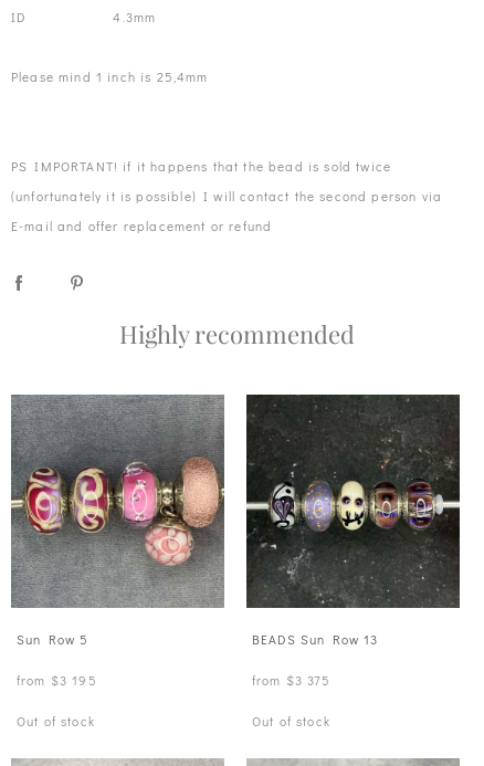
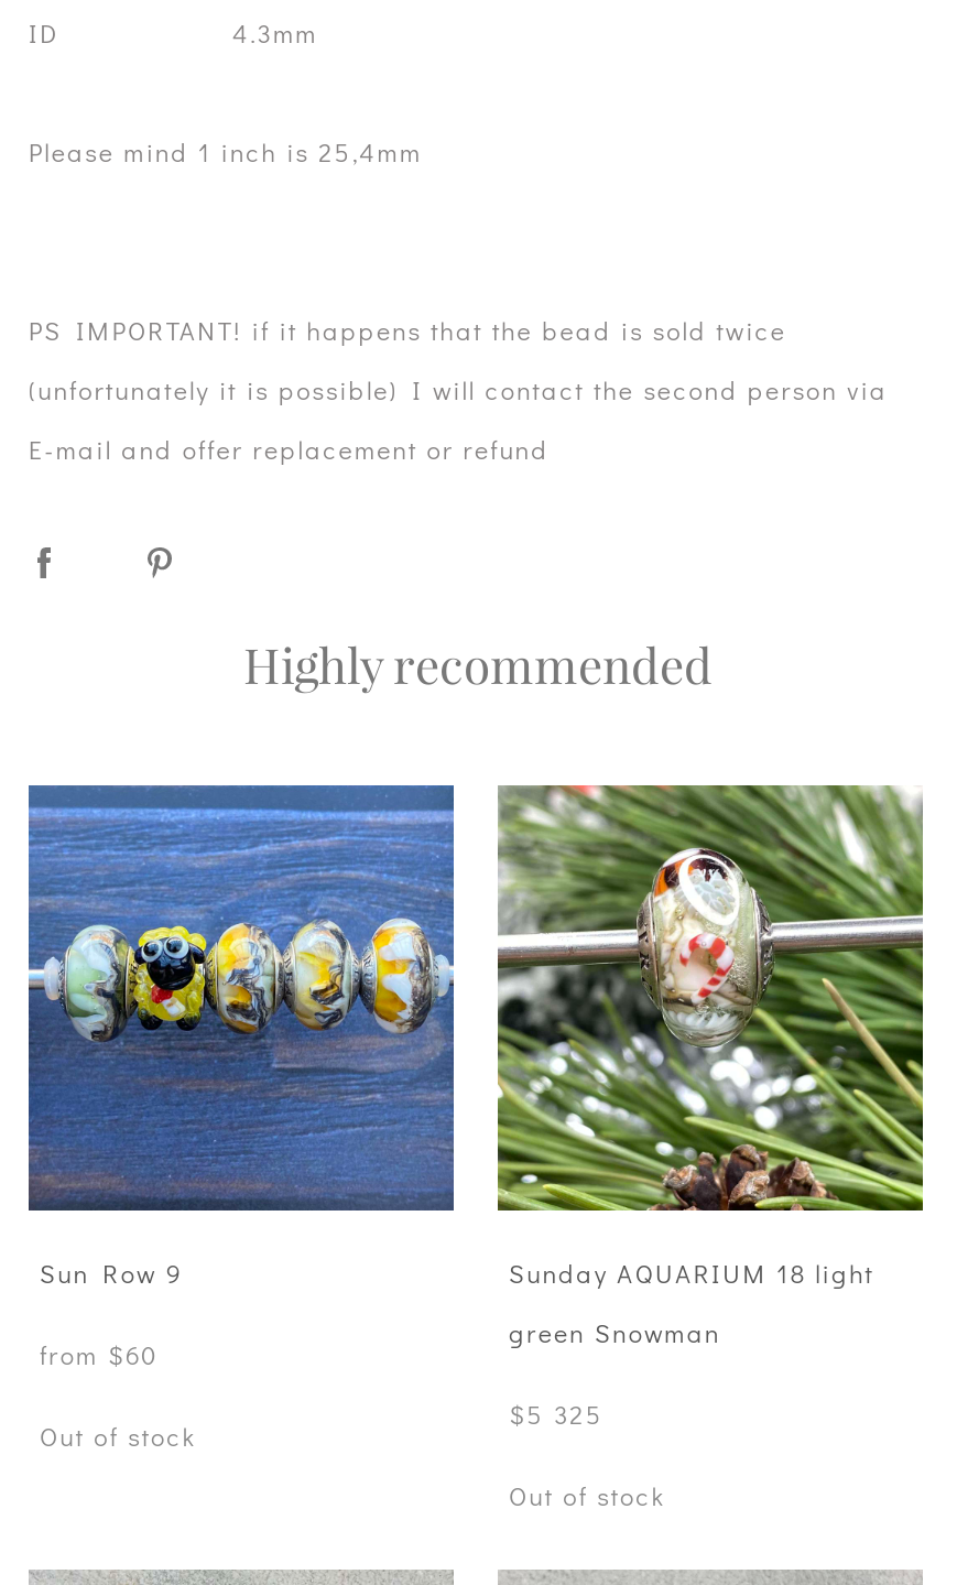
[10,395,225,648] [image] | Sun Row 5 -> [29,785,456,1290] [image] | Sun Row 9
[245,394,461,689] [image] | BEADS Sun Row 13 | from $3 375 -> [496,783,925,1431] [image] | Sunday AQUARIUM 18 light | green Snowman | $5 325
[17,672,97,689] from $3 195 -> [40,1338,159,1371] from $60

